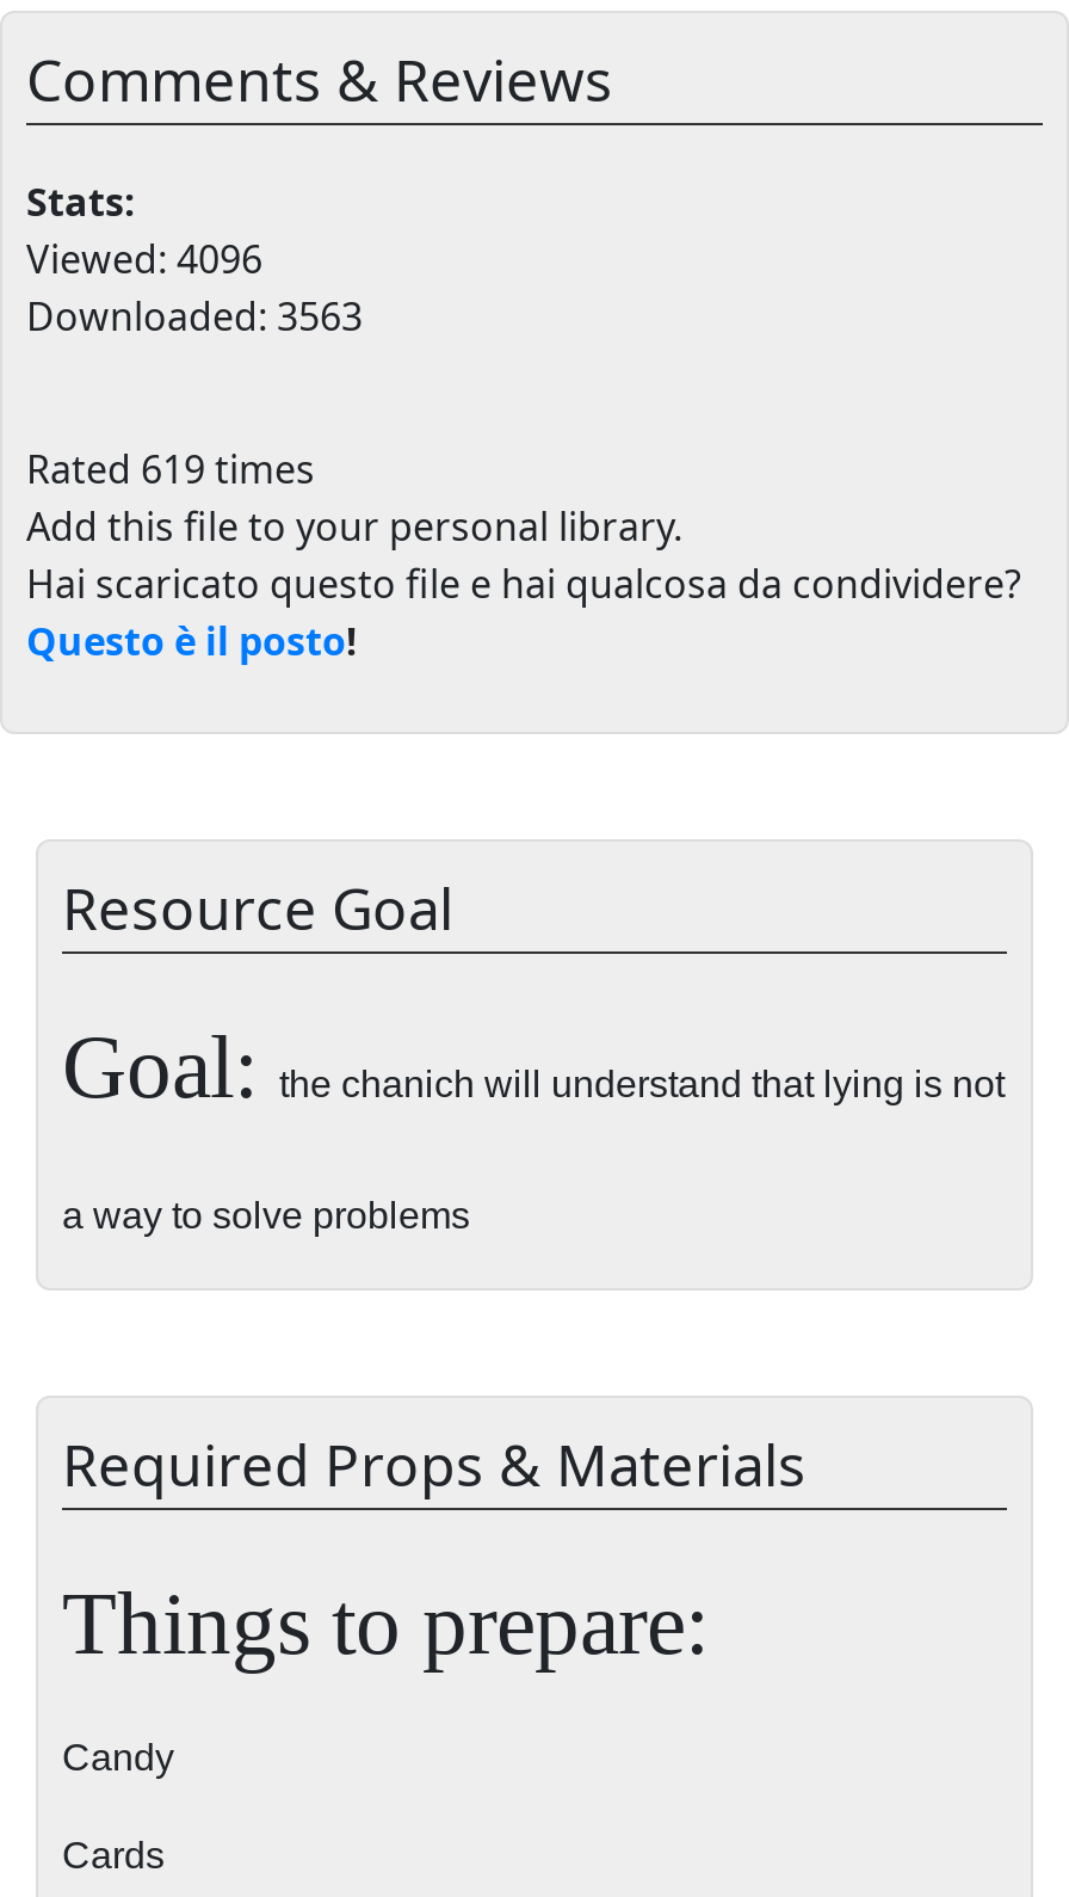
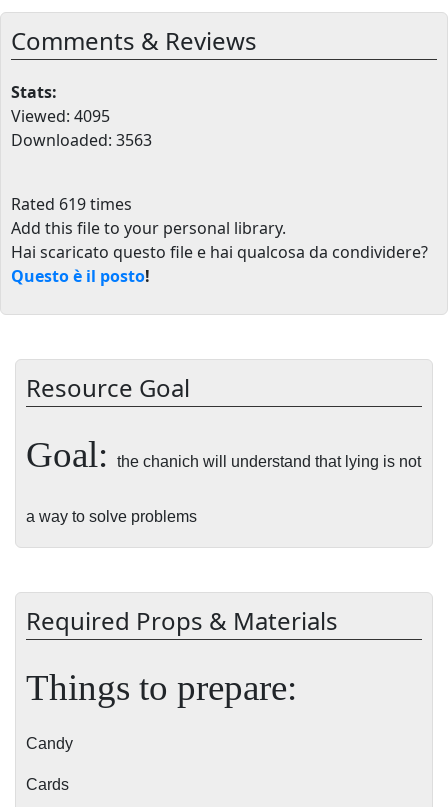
[26,233,262,285] Viewed: 4096 -> [11,105,110,127] Viewed: 4095

